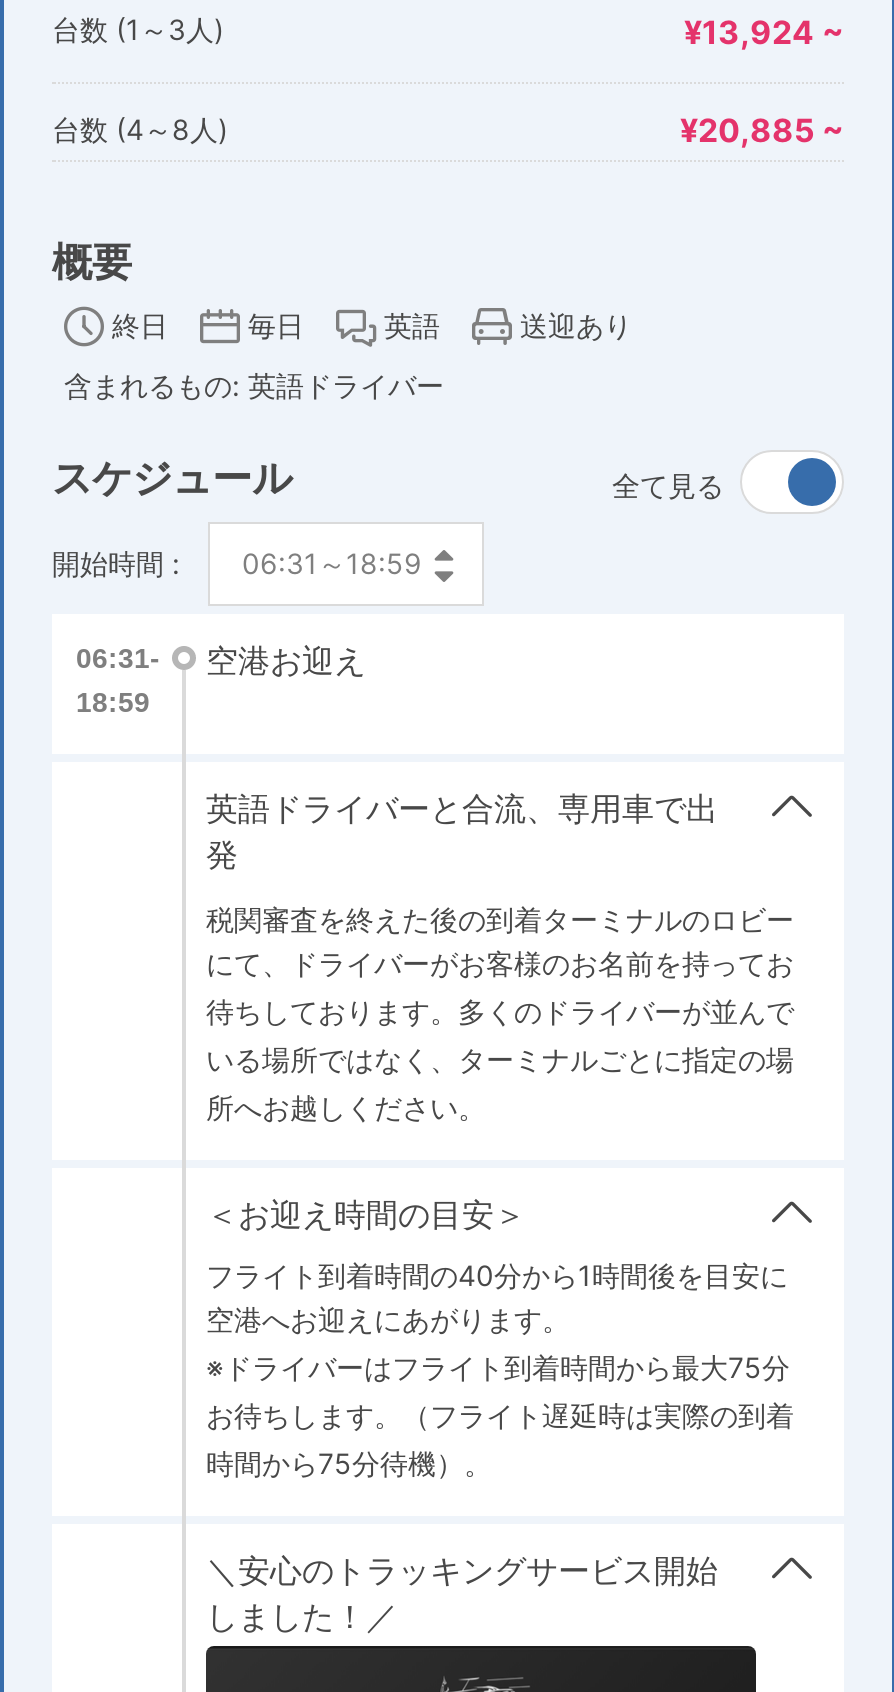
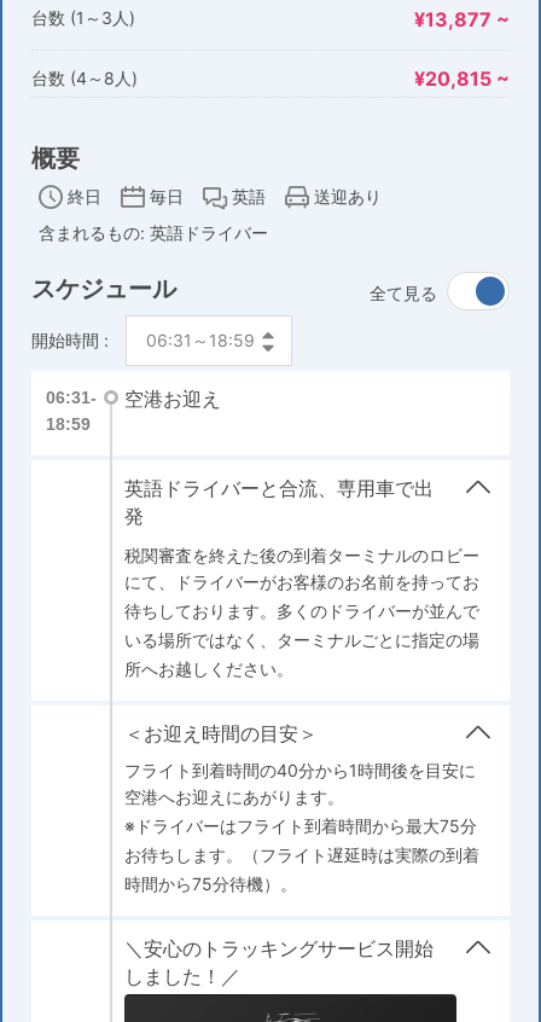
[684,12,844,52] ¥13,924 ~ -> [414,7,510,32] ¥13,877 ~
[680,110,844,150] ¥20,885 ~ -> [414,67,510,91] ¥20,815 ~

